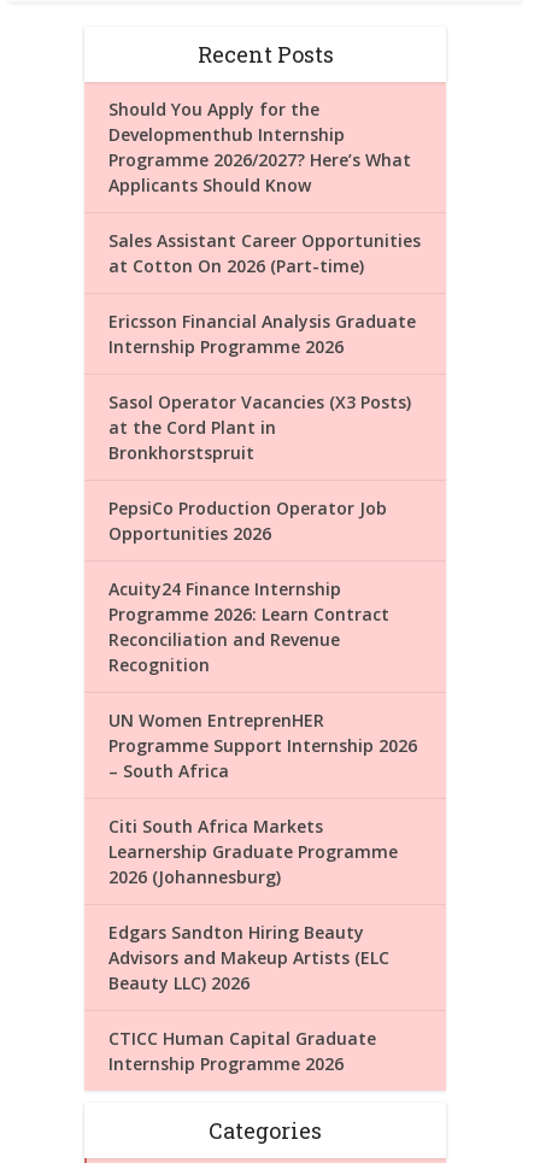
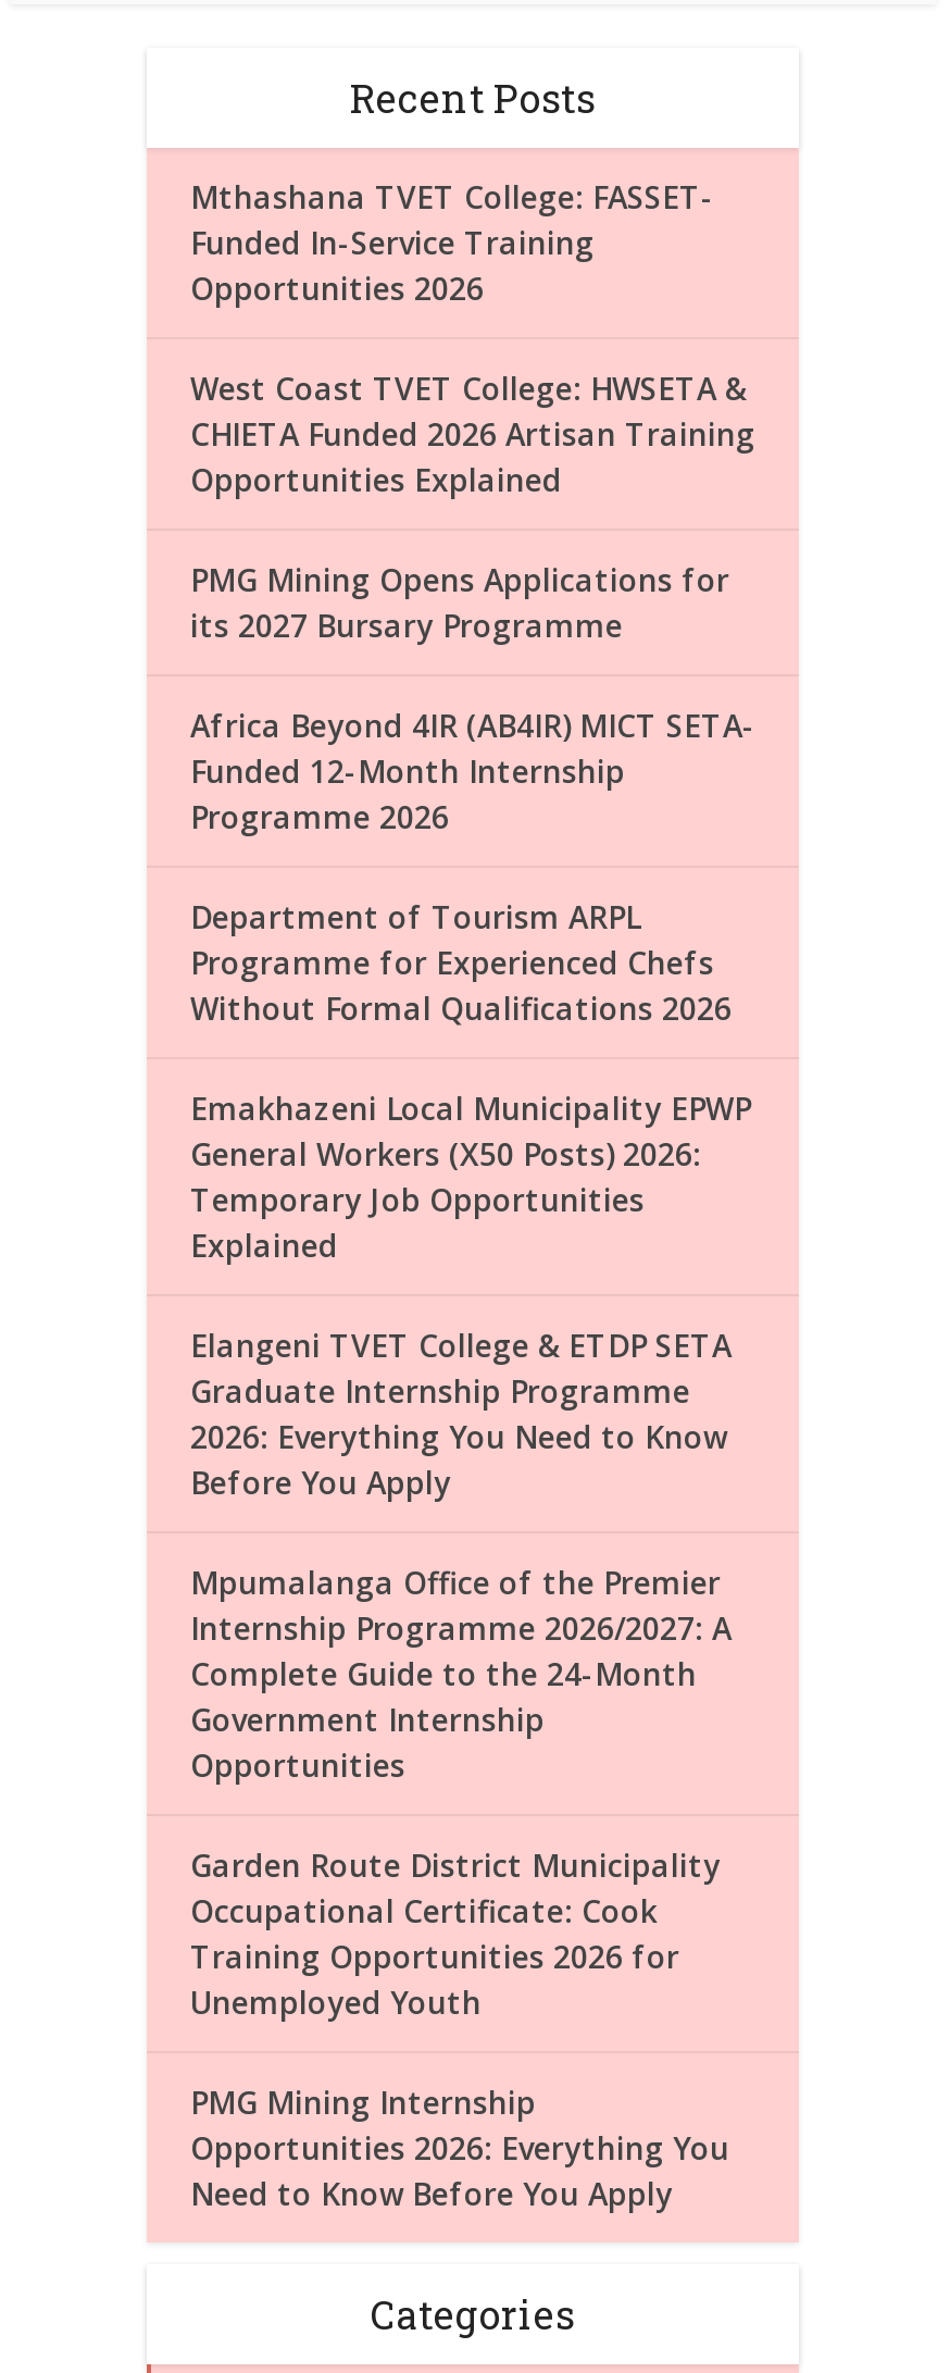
[108,98,421,519] Should You Apply for the | Developmenthub Internship | Programme 2026/2027? Here’s What | Applicants Should Know | Sales Assistant Career Opportunities | at Cotton On 2026 (Part-time) | Ericsson Financial Analysis Graduate | Internship Programme 2026 | Sasol Operator Vacancies (X3 Posts) | at the Cord Plant in | Bronkhorstspruit | PepsiCo Production Operator Job -> [190,176,714,263] Mthashana TVET College: FASSET- | Funded In-Service Training
moved [108,522,271,545] -> [190,268,484,309]: Opportunities 2026
[108,577,417,1075] Acuity24 Finance Internship | Programme 2026: Learn Contract | Reconciliation and Revenue | Recognition | UN Women EntreprenHER | Programme Support Internship 2026 | – South Africa | Citi South Africa Markets | Learnership Graduate Programme | 2026 (Johannesburg) | Edgars Sandton Hiring Beauty | Advisors and Makeup Artists (ELC | Beauty LLC) 2026 | CTICC Human Capital Graduate | Internship Programme 2026 -> [190,368,755,2214] West Coast TVET College: HWSETA & | CHIETA Funded 2026 Artisan Training | Opportunities Explained | PMG Mining Opens Applications for | its 2027 Bursary Programme | Africa Beyond 4IR (AB4IR) MICT SETA- | Funded 12-Month Internship | Programme 2026 | Department of Tourism ARPL | Programme for Experienced Chefs | Without Formal Qualifications 2026 | Emakhazeni Local Municipality EPWP | General Workers (X50 Posts) 2026: | Temporary Job Opportunities | Explained | Elangeni TVET College & ETDP SETA | Graduate Internship Programme | 2026: Everything You Need to Know | Before You Apply | Mpumalanga Office of the Premier | Internship Programme 2026/2027: A | Complete Guide to the 24-Month | Government Internship | Opportunities | Garden Route District Municipality | Occupational Certificate: Cook | Training Opportunities 2026 for | Unemployed Youth | PMG Mining Internship | Opportunities 2026: Everything You | Need to Know Before You Apply

